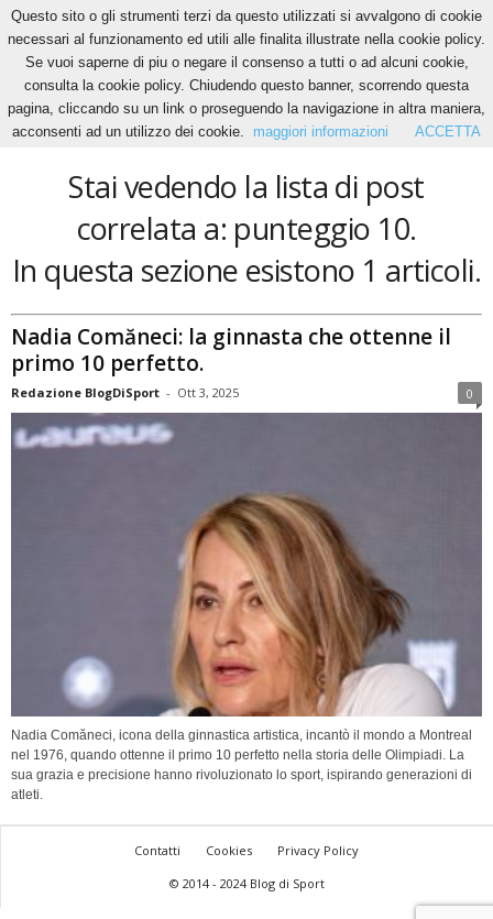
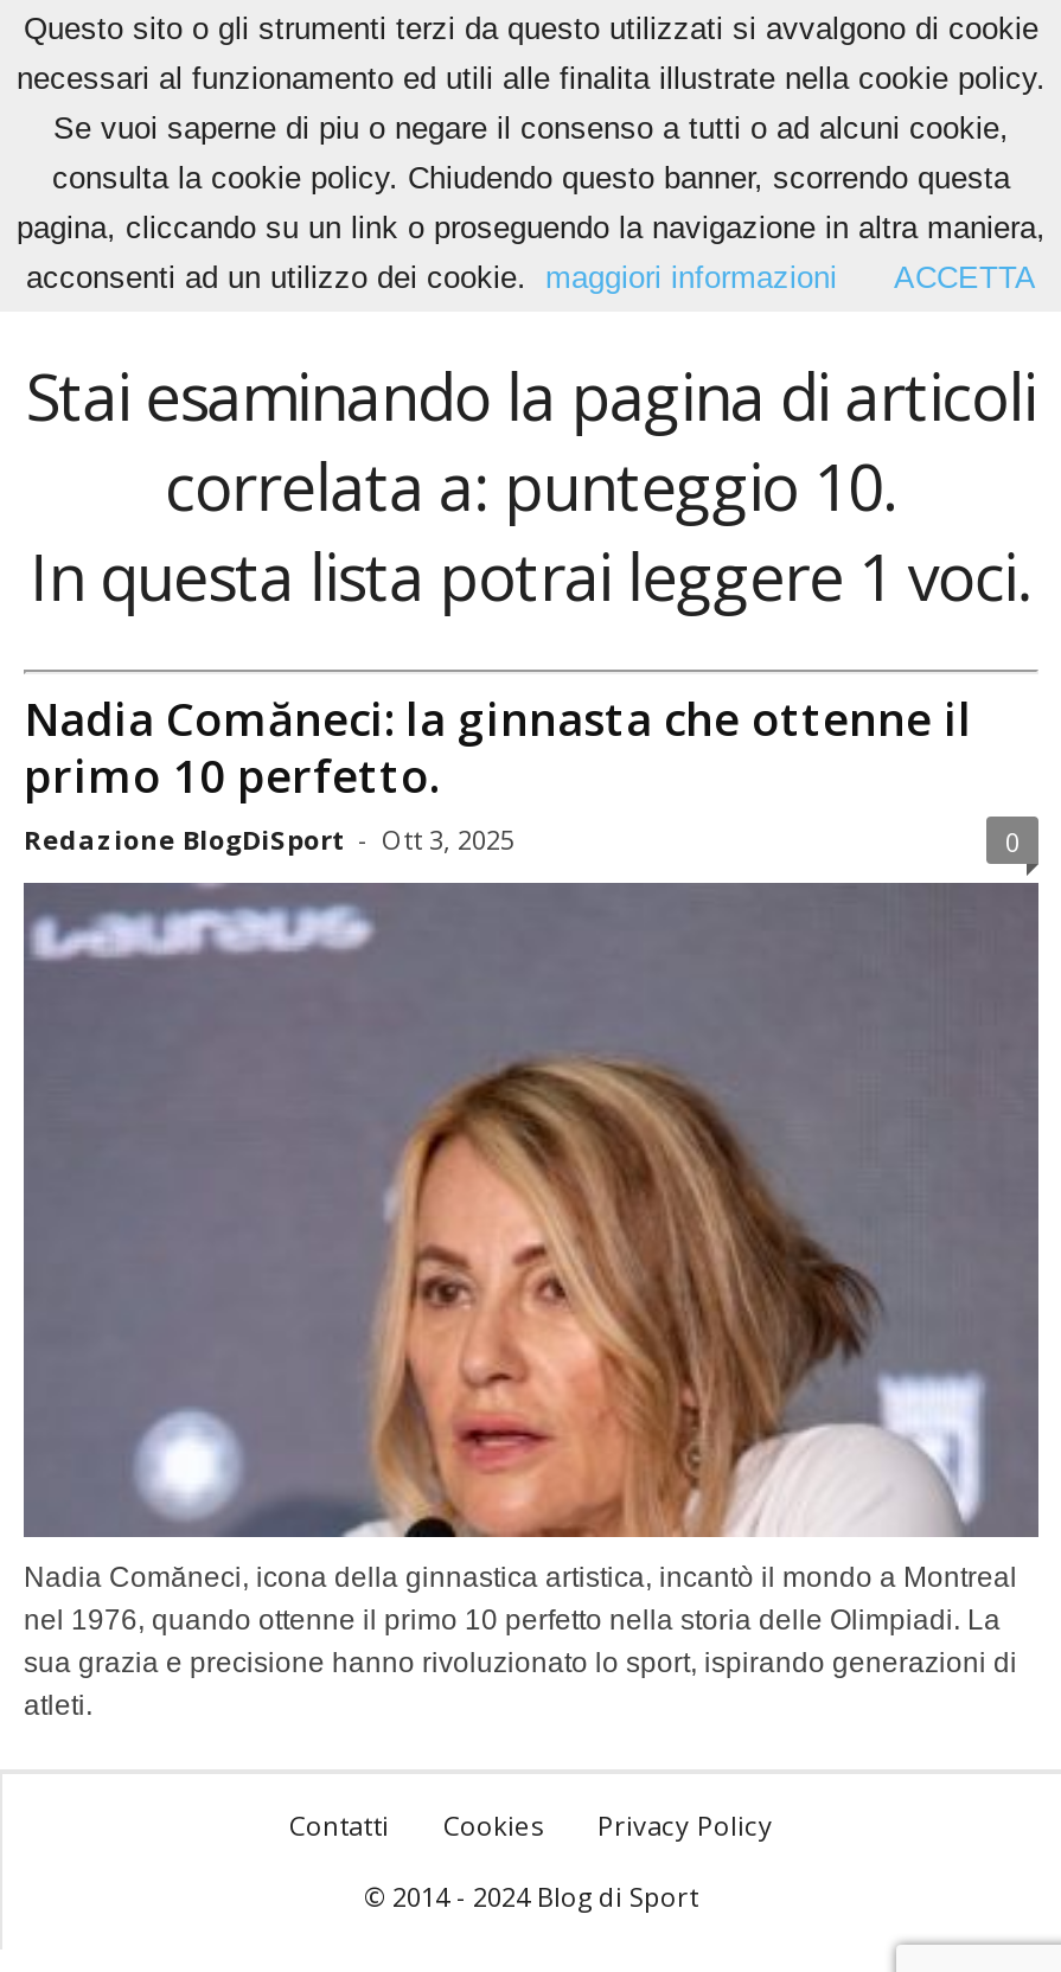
[69,166,424,207] Stai vedendo la lista di post -> [26,352,1036,440] Stai esaminando la pagina di articoli
[12,250,481,291] In questa sezione esistono 1 articoli. -> [30,532,1032,620] In questa lista potrai leggere 1 voci.

